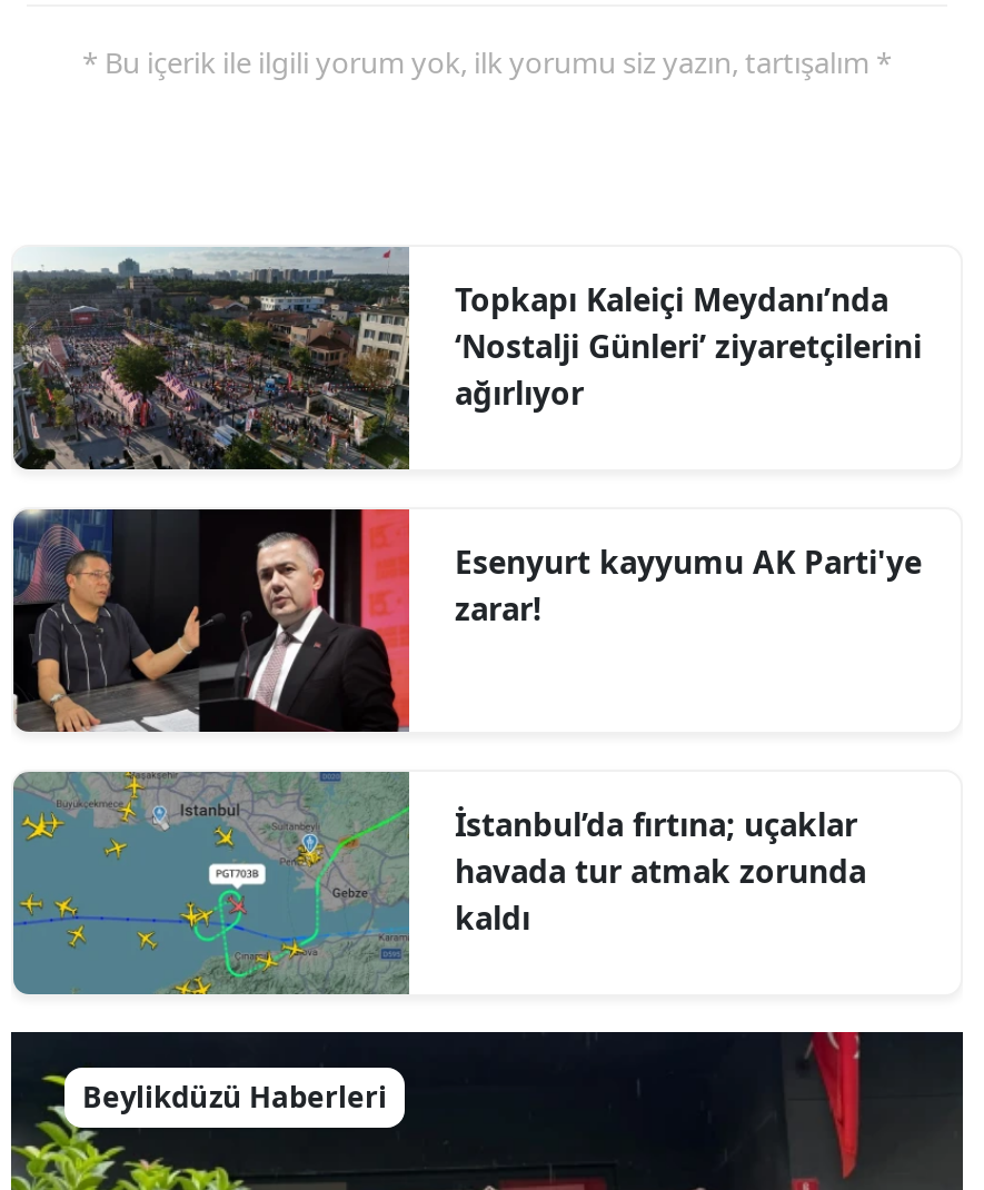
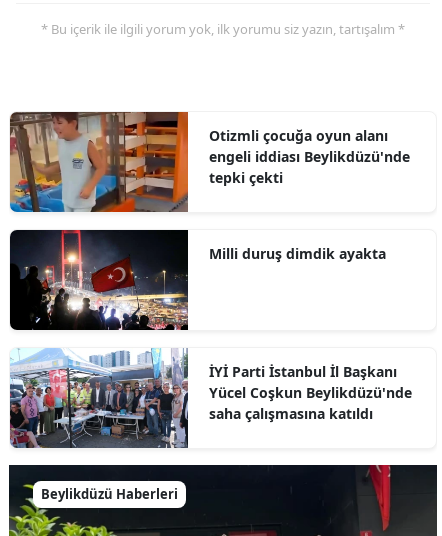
[11,245,922,472] [image] | Topkapı Kaleiçi Meydanı’nda | ‘Nostalji Günleri’ ziyaretçilerini | ağırlıyor -> [9,111,409,213] [image] | Otizmli çocuğa oyun alanı | engeli iddiası Beylikdüzü'nde | tepki çekti
[13,507,922,734] [image] | Esenyurt kayyumu AK Parti'ye | zarar! -> [10,229,385,331] [image] | Milli duruş dimdik ayakta
[11,770,866,996] [image] | İstanbul’da fırtına; uçaklar | havada tur atmak zorunda | kaldı -> [9,348,411,448] [image] | İYİ Parti İstanbul İl Başkanı | Yücel Coşkun Beylikdüzü'nde | saha çalışmasına katıldı

